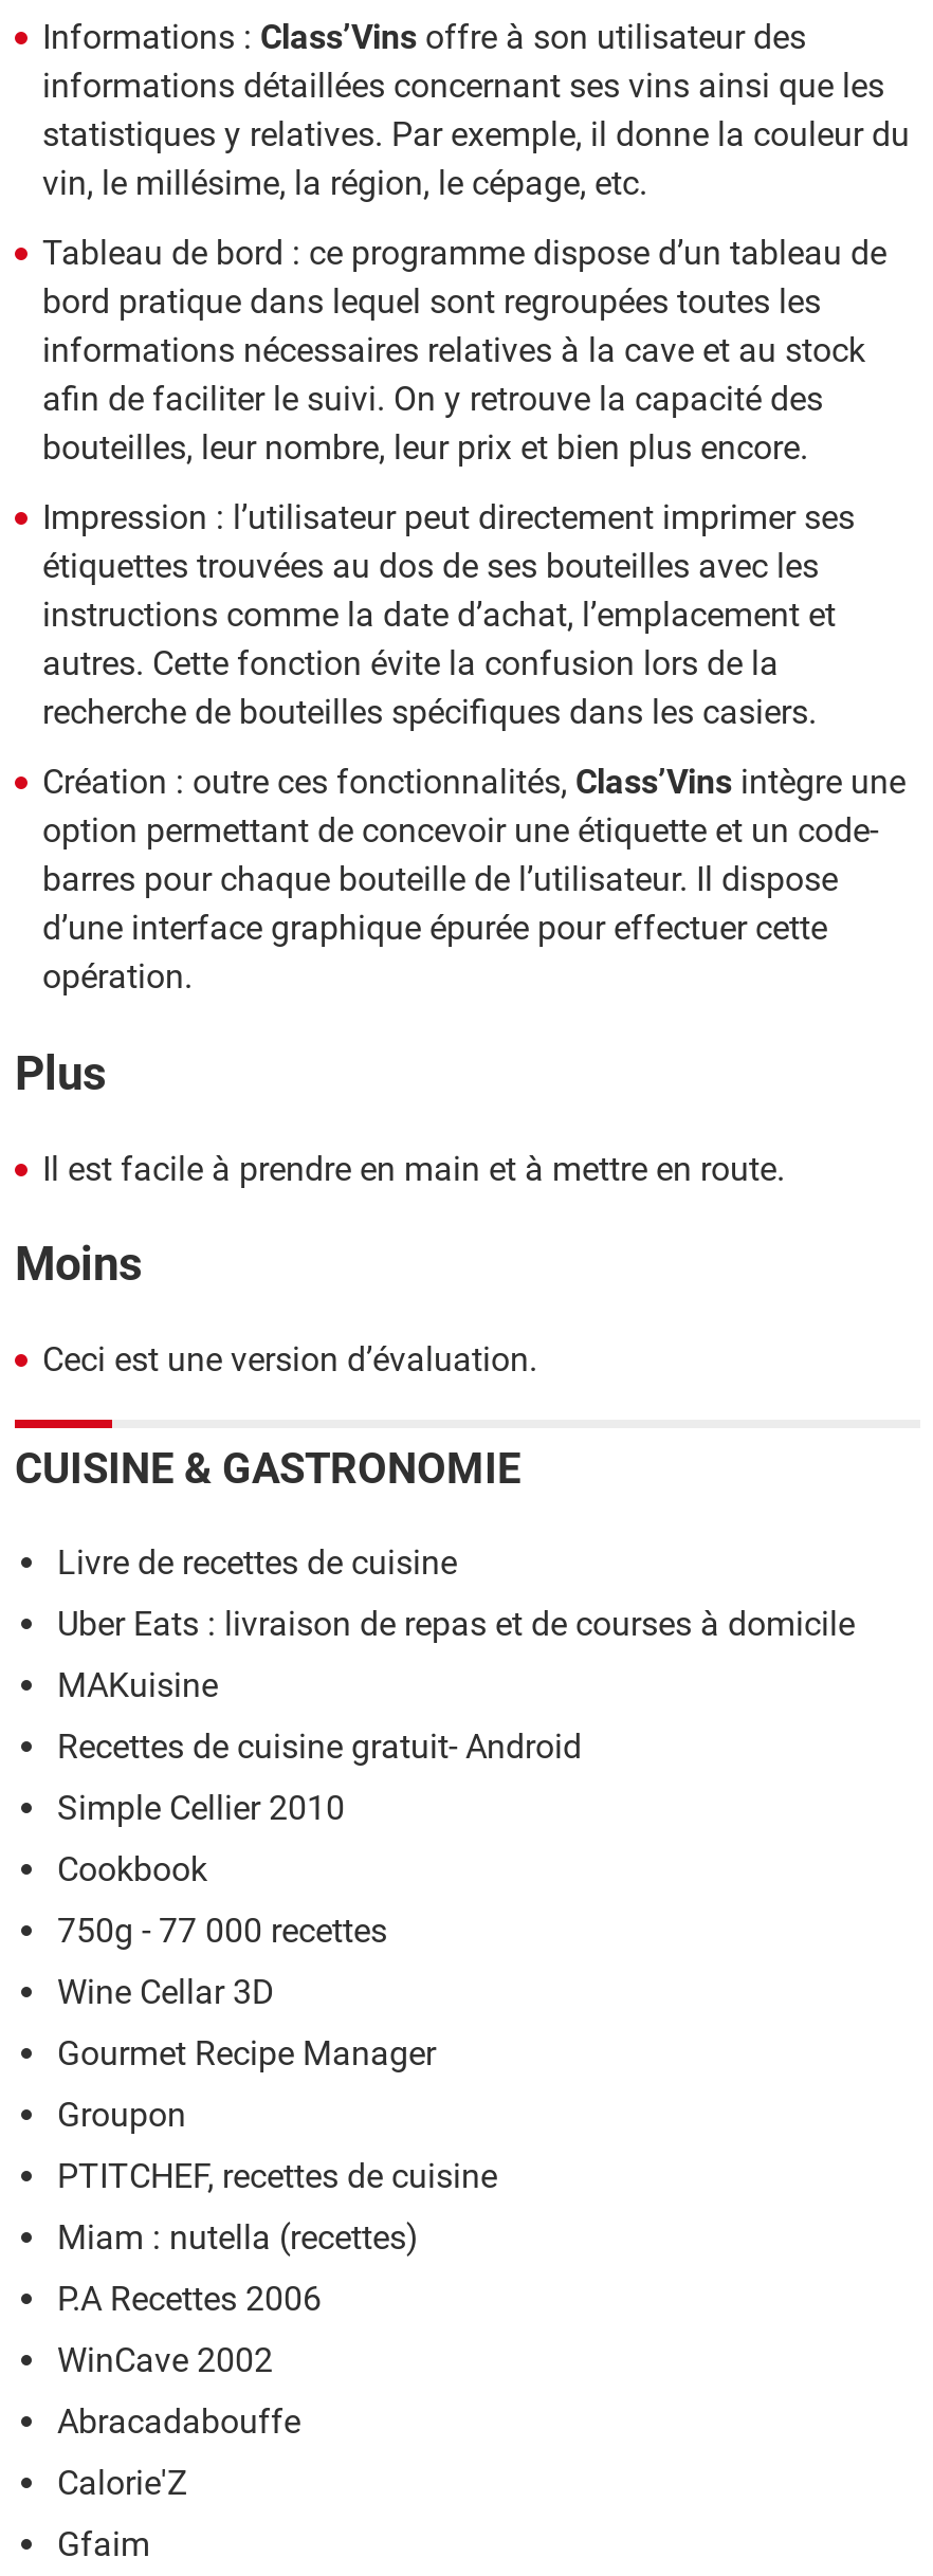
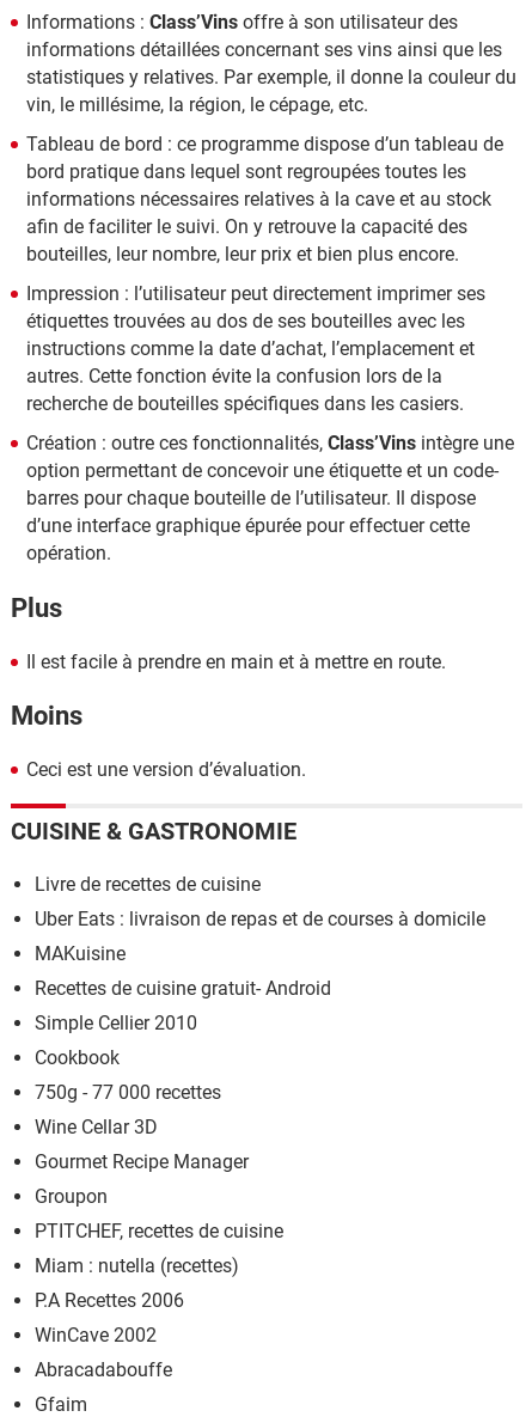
[57,2463,188,2503] Calorie'Z -> none

